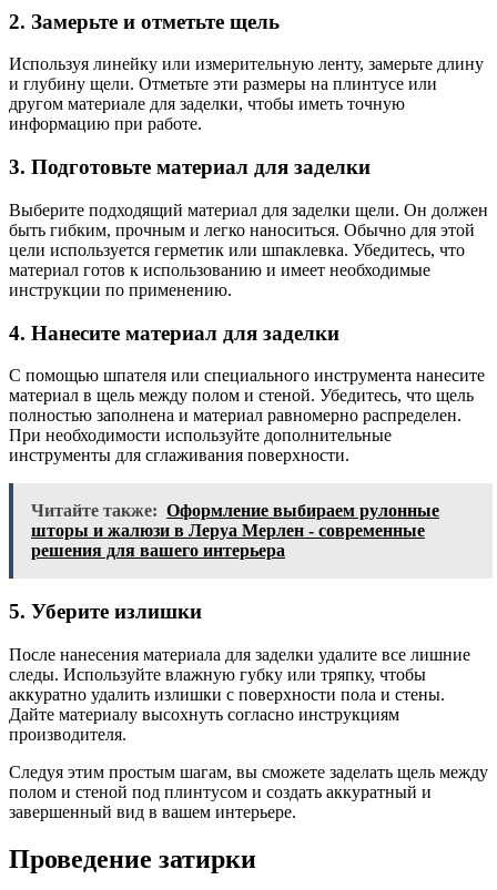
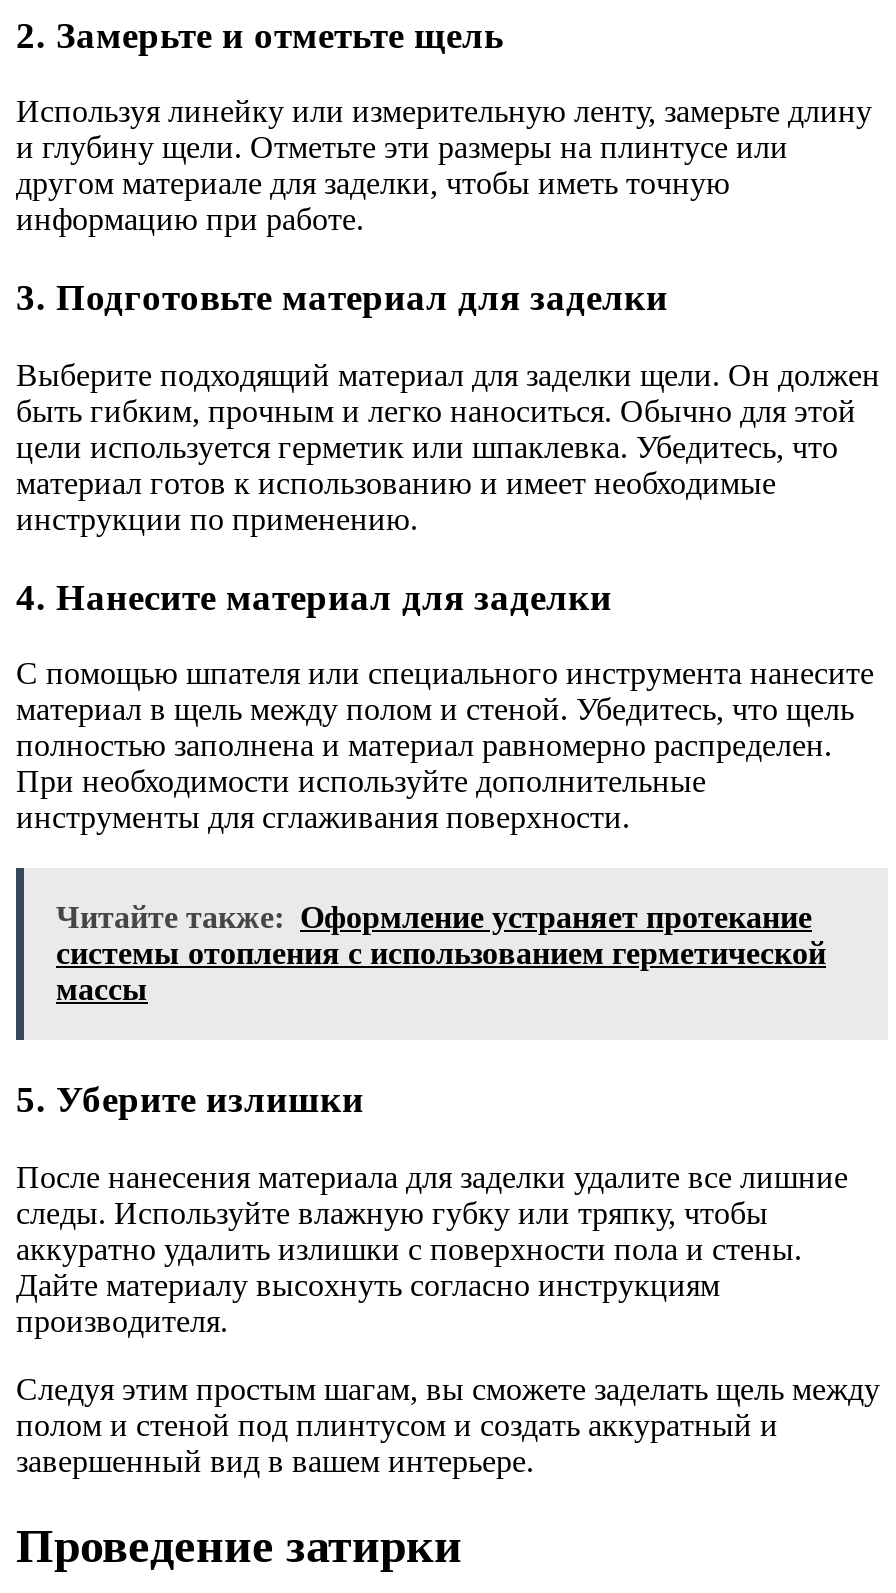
[31,501,439,560] Читайте также: Оформление выбираем рулонные | шторы и жалюзи в Леруа Мерлен - современные | решения для вашего интерьера -> [56,901,826,1007] Читайте также: Оформление устраняет протекание | системы отопления с использованием герметической | массы

